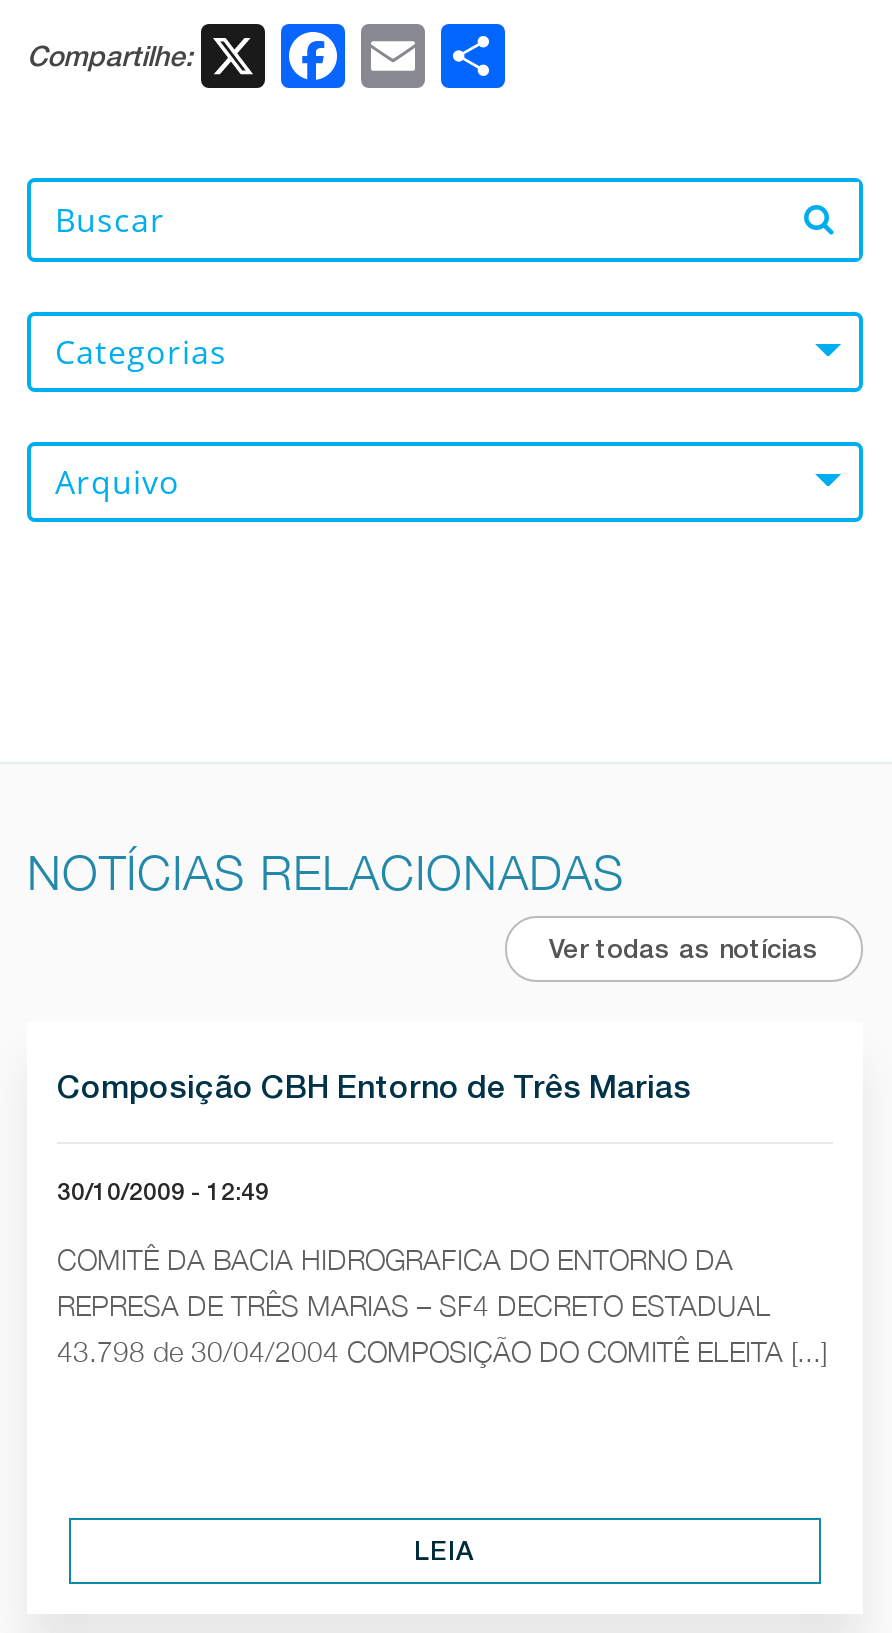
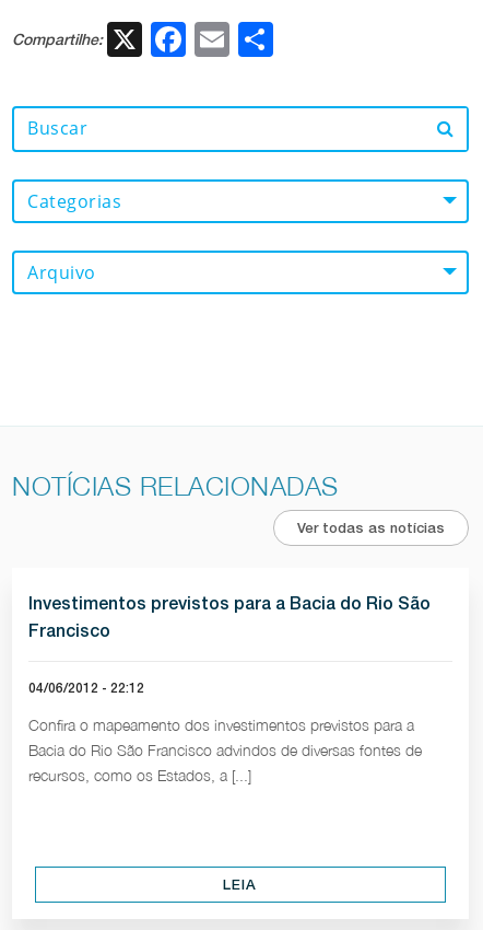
[57,1068,691,1106] Composição CBH Entorno de Três Marias -> [28,593,431,641] Investimentos previstos para a Bacia do Rio São | Francisco
[57,1178,269,1206] 30/10/2009 - 12:49 -> [28,680,144,696] 04/06/2012 - 22:12
[57,1242,827,1368] COMITÊ DA BACIA HIDROGRAFICA DO ENTORNO DA | REPRESA DE TRÊS MARIAS – SF4 DECRETO ESTADUAL | 43.798 de 30/04/2004 COMPOSIÇÃO DO COMITÊ ELEITA [...] -> [28,715,422,784] Confira o mapeamento dos investimentos previstos para a | Bacia do Rio São Francisco advindos de diversas fontes de | recursos, como os Estados, a [...]

